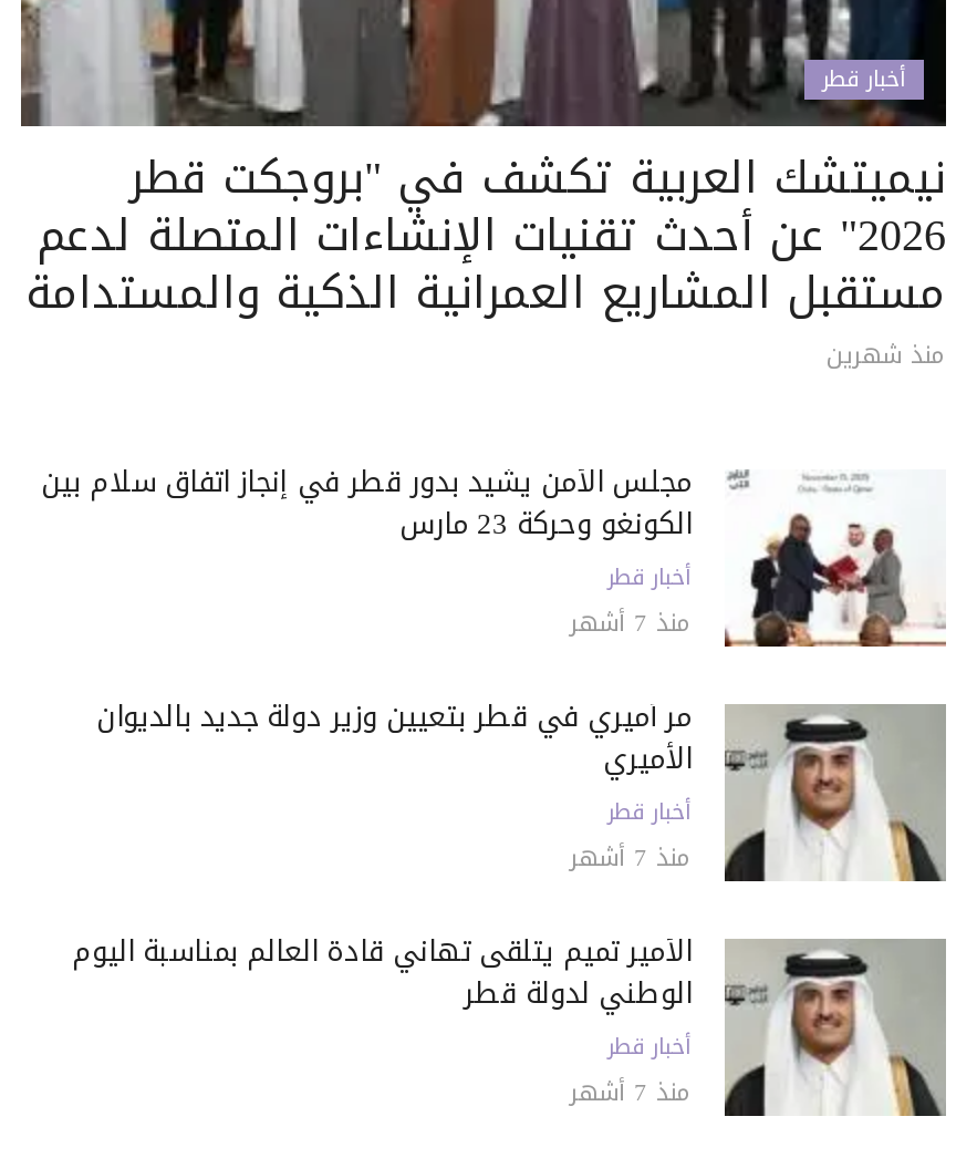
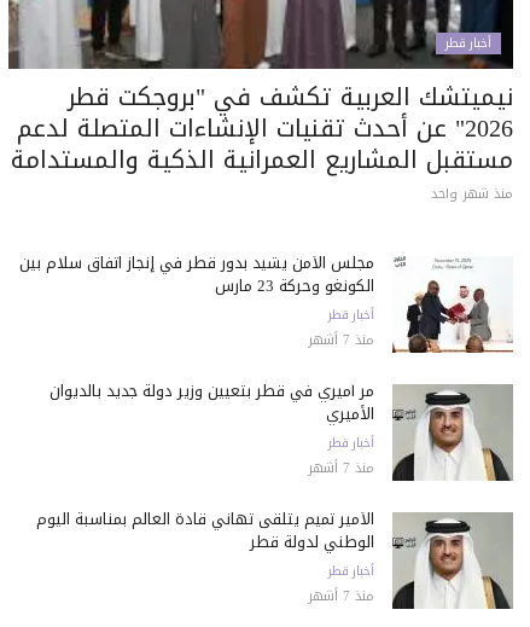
[827,333,946,379] منذ شهرين -> [431,182,513,207] منذ شهر واحد

